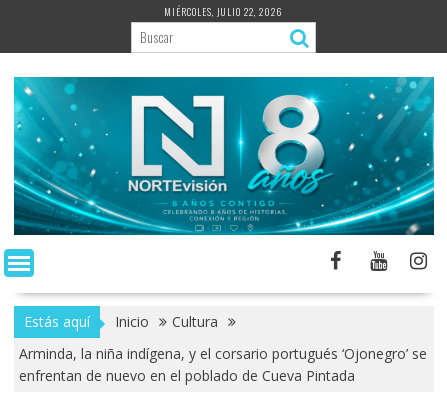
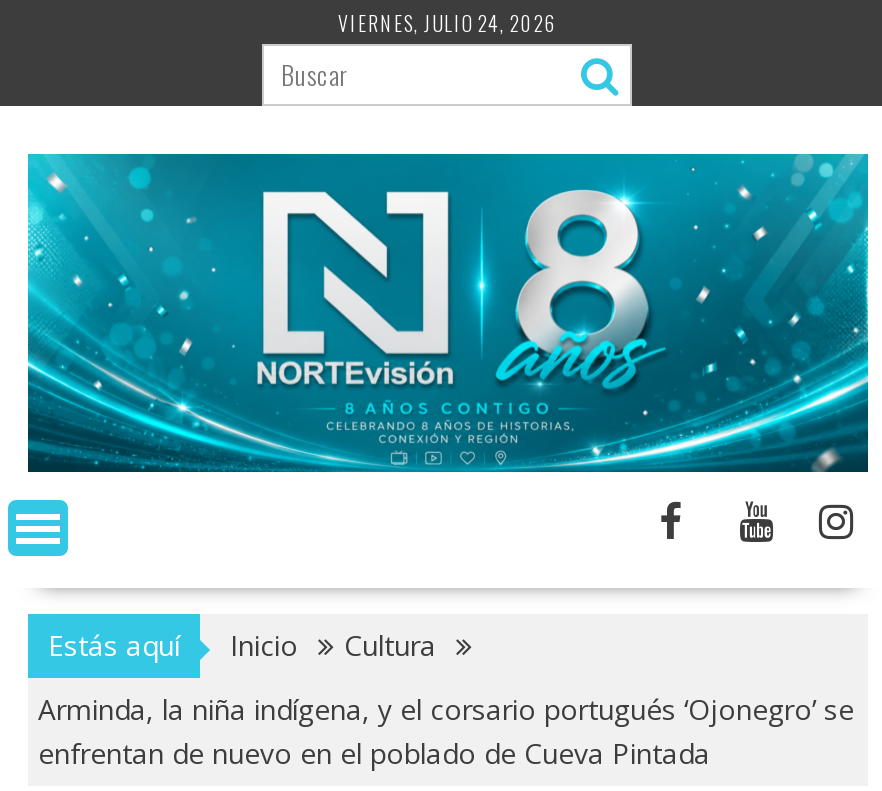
[164,4,283,19] MIÉRCOLES, JULIO 22, 2026 -> [338,8,558,38] VIERNES, JULIO 24, 2026

